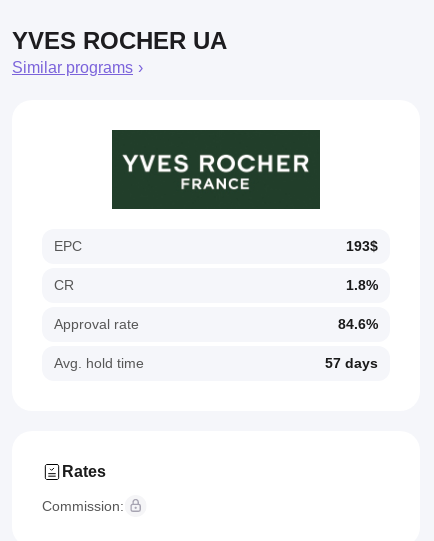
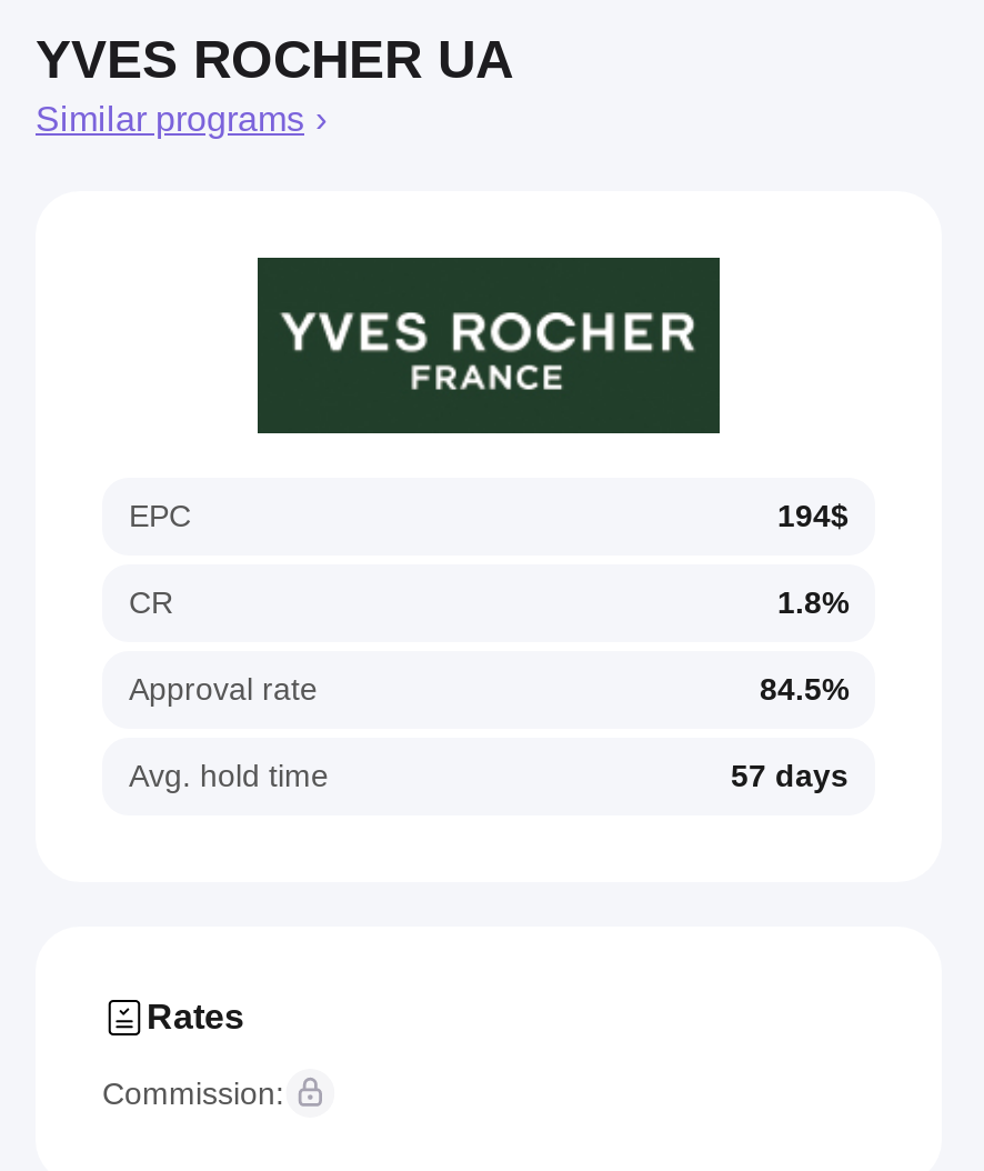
[346,238,378,254] 193$ -> [777,498,849,534] 194$
[338,316,378,332] 84.6% -> [760,671,849,707] 84.5%

